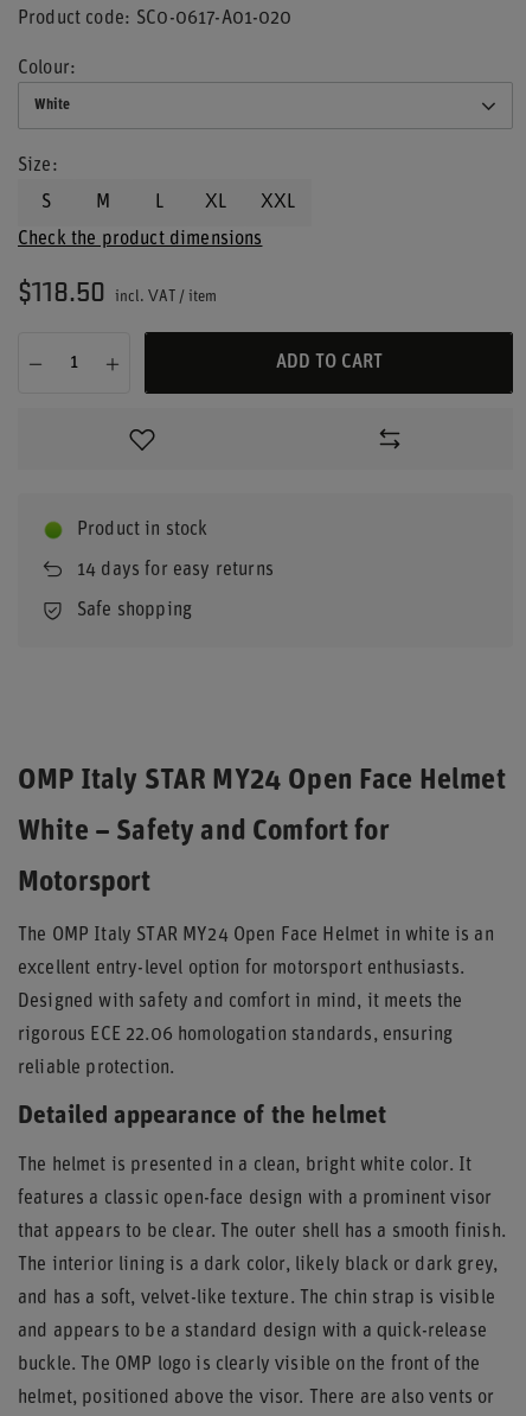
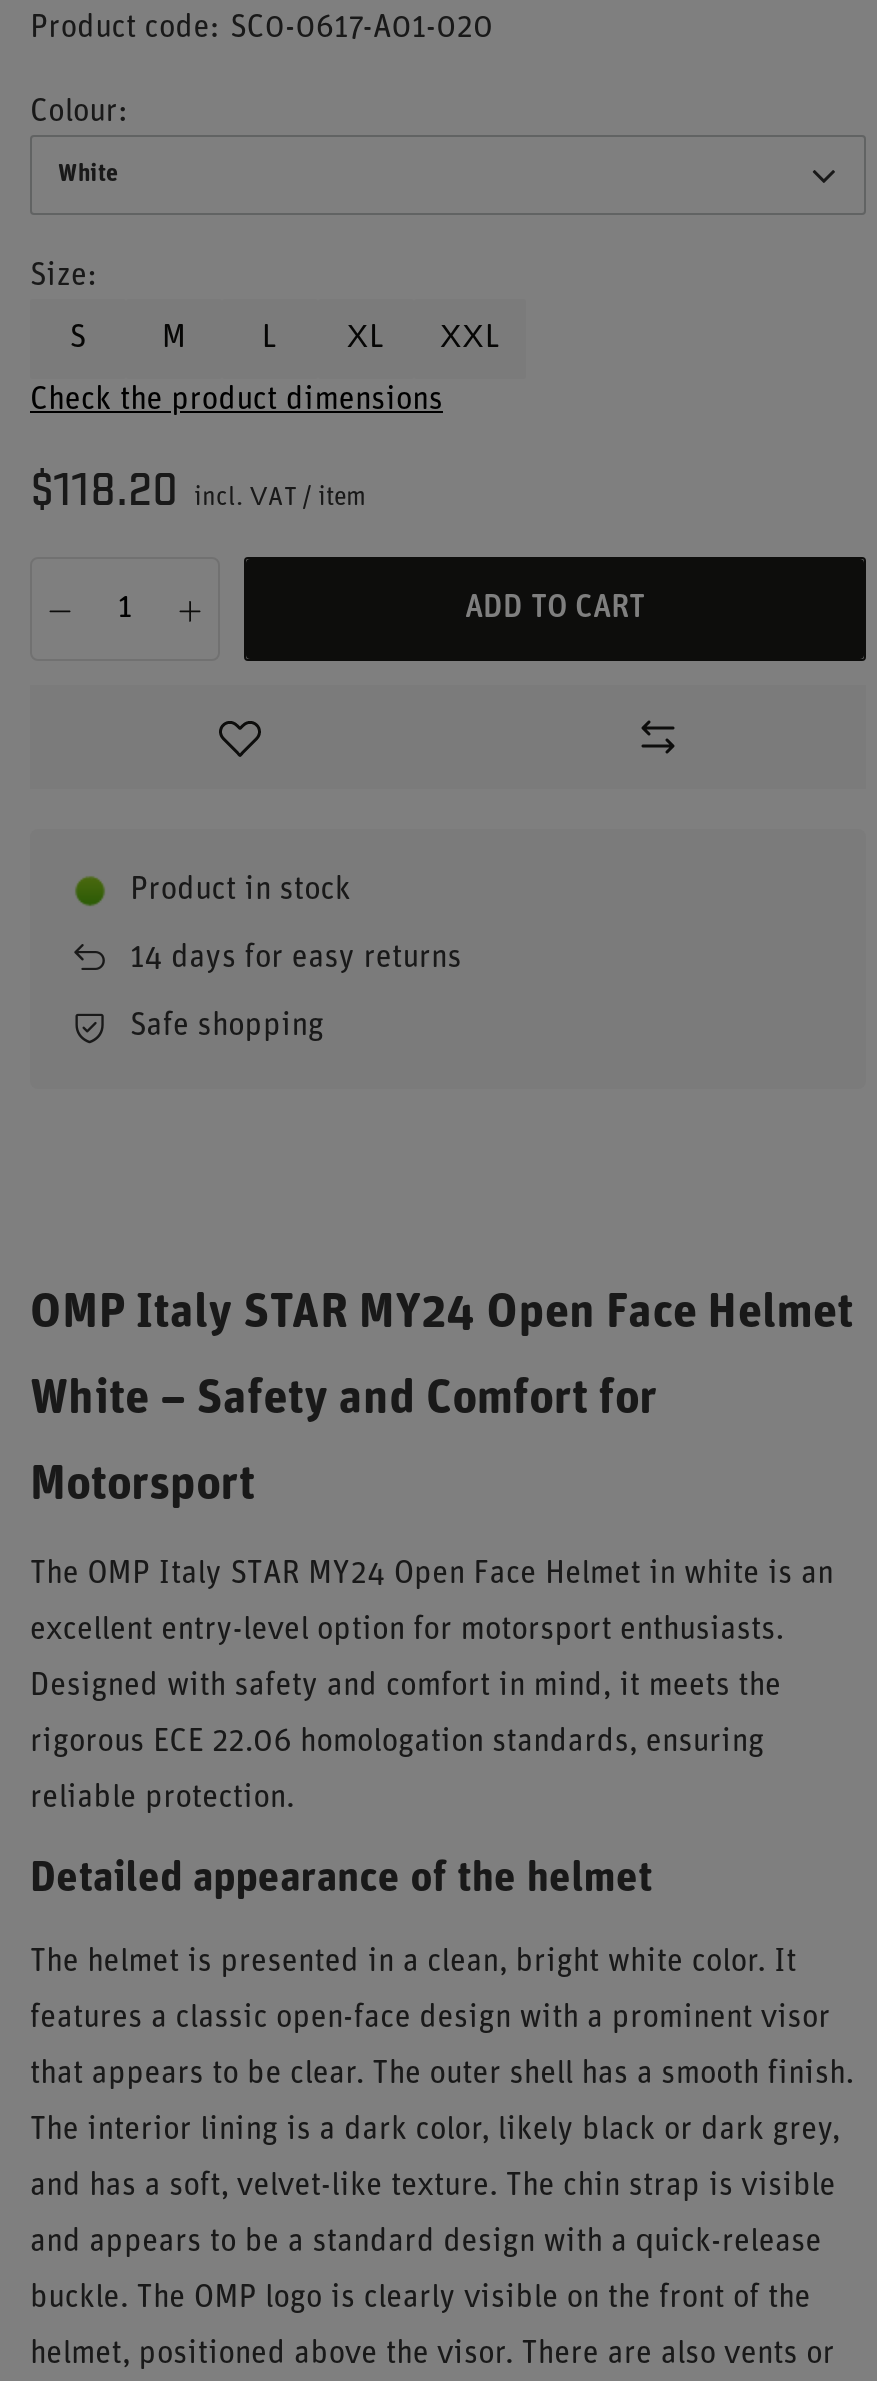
[18,273,217,308] $118.50 incl. VAT/item -> [30,457,366,517] $118.20 incl. VAT/item

